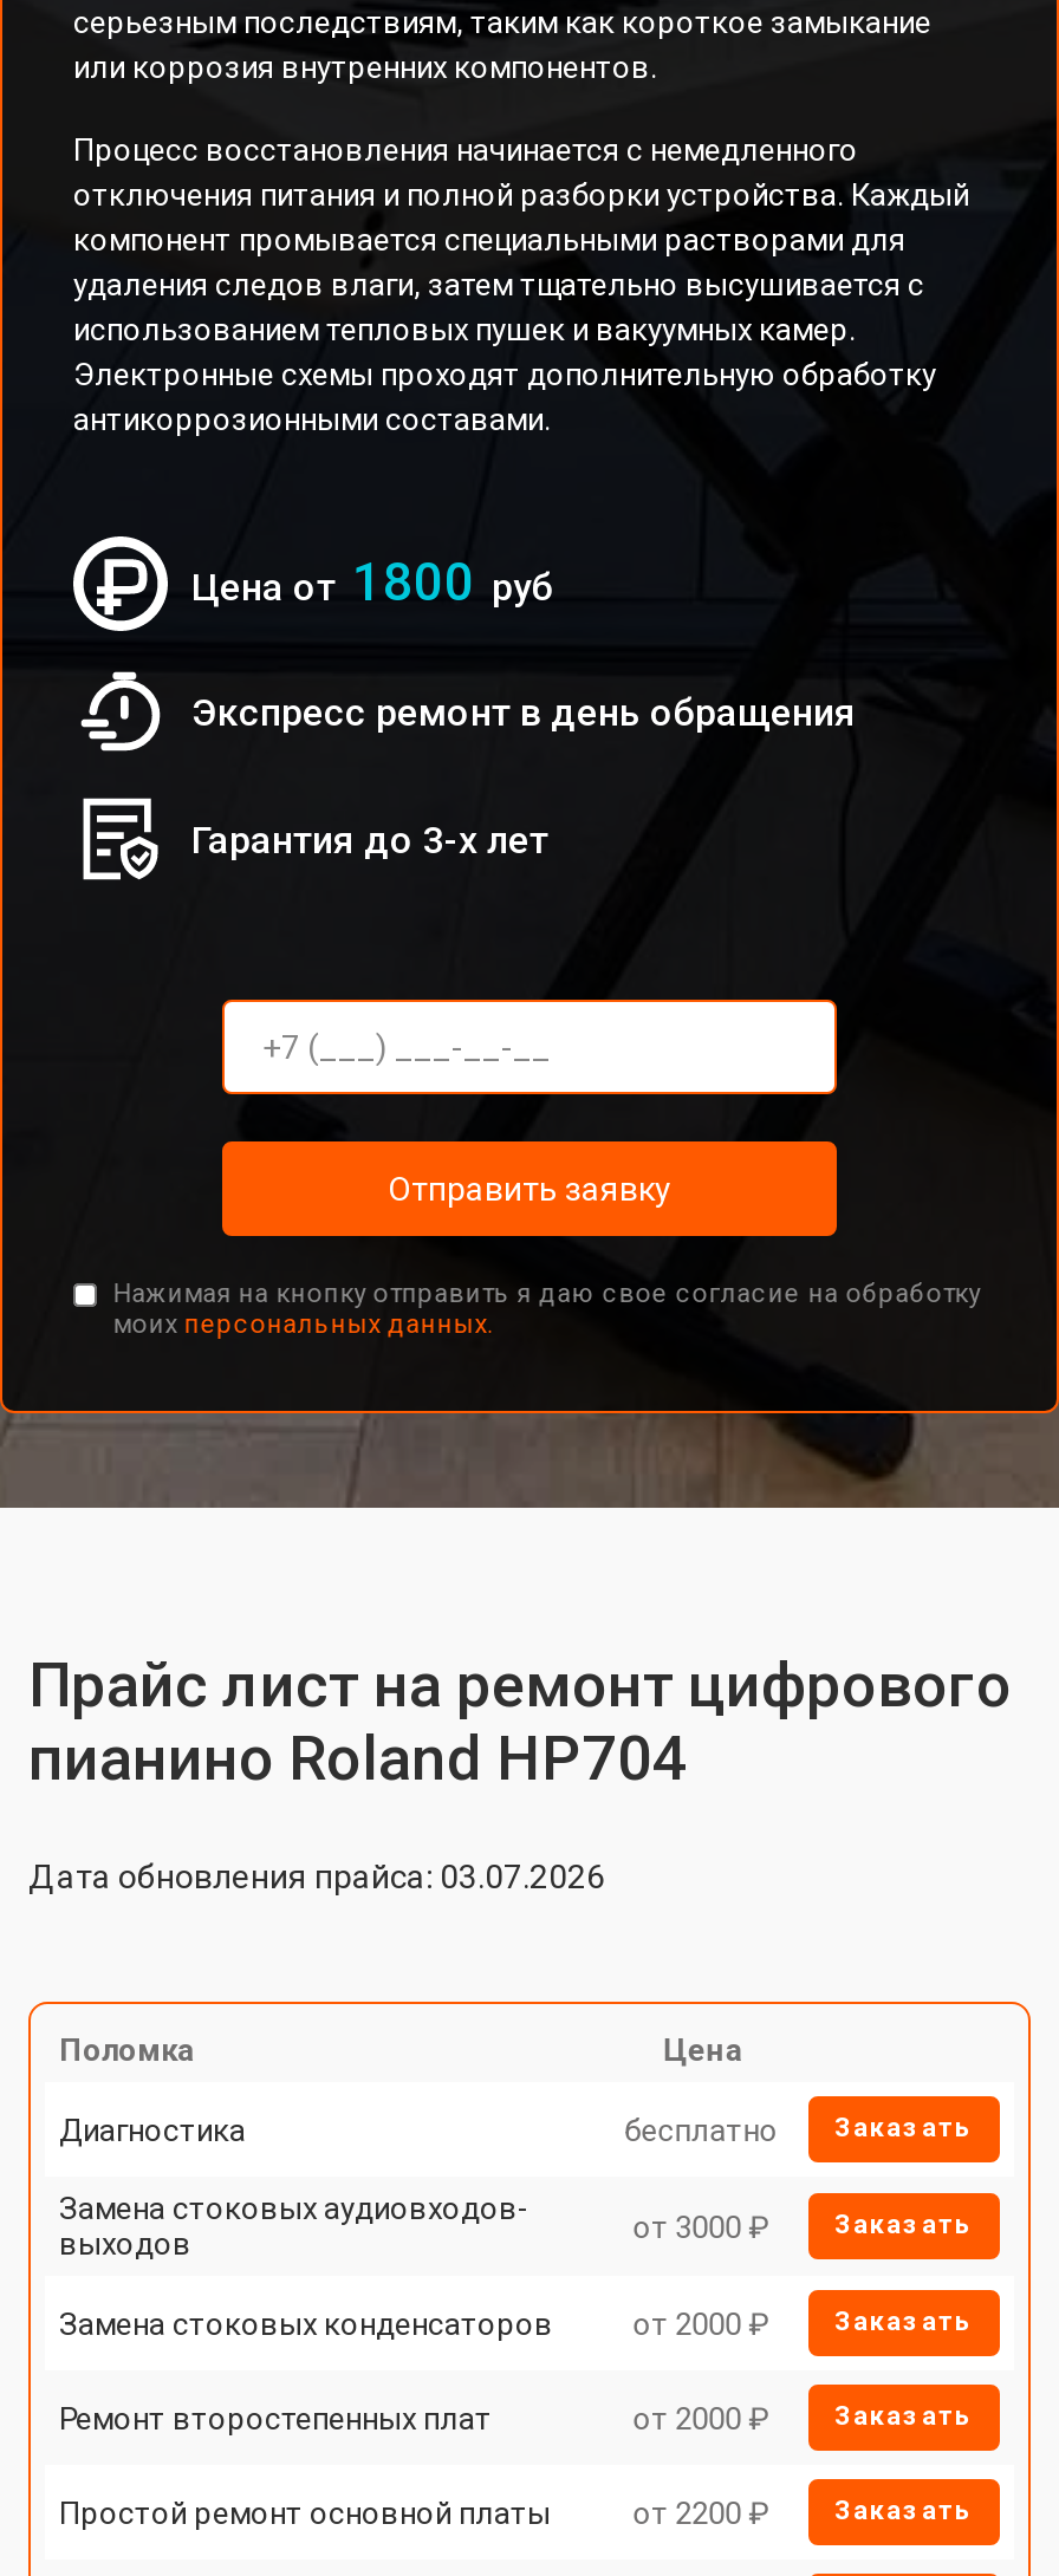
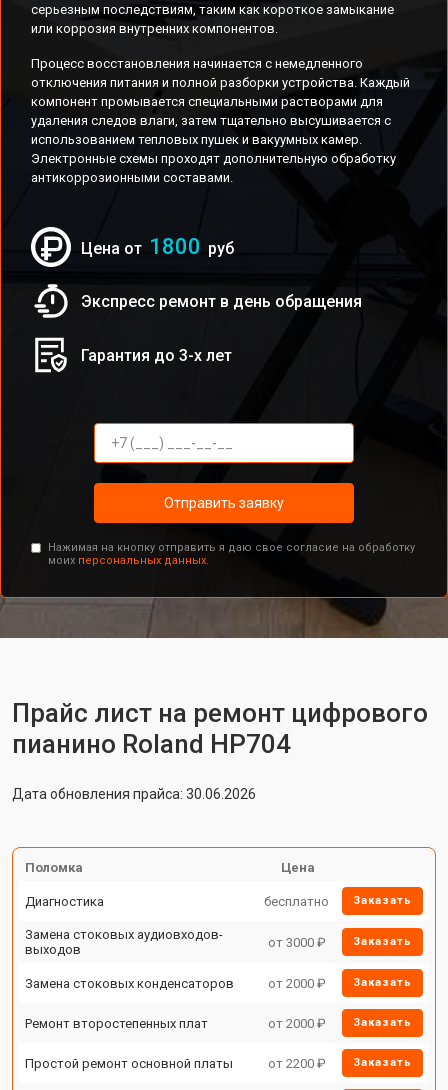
[28,1858,605,1895] Дата обновления прайса: 03.07.2026 -> [12,786,256,802] Дата обновления прайса: 30.06.2026

